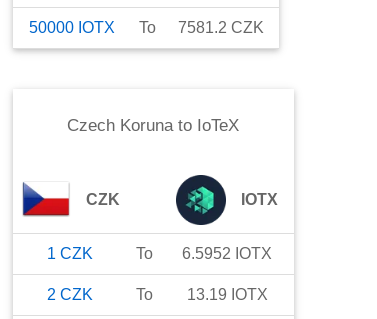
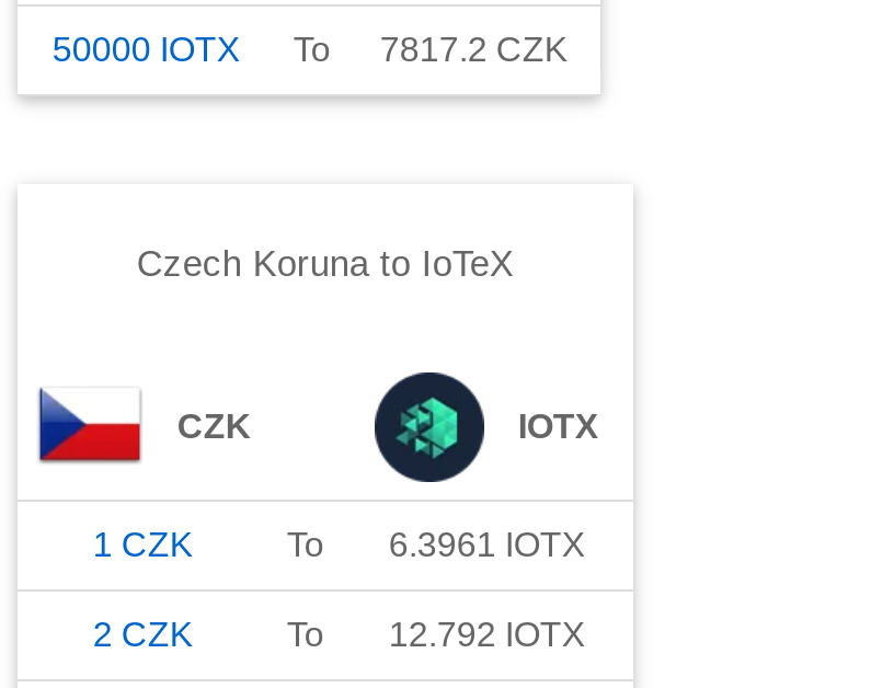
[29,19,264,36] 50000 IOTX To 7581.2 CZK -> [52,30,568,68] 50000 IOTX To 7817.2 CZK
[136,245,272,262] To 6.5952 IOTX -> [287,526,586,563] To 6.3961 IOTX
[136,286,268,303] To 13.19 IOTX -> [287,615,586,653] To 12.792 IOTX

